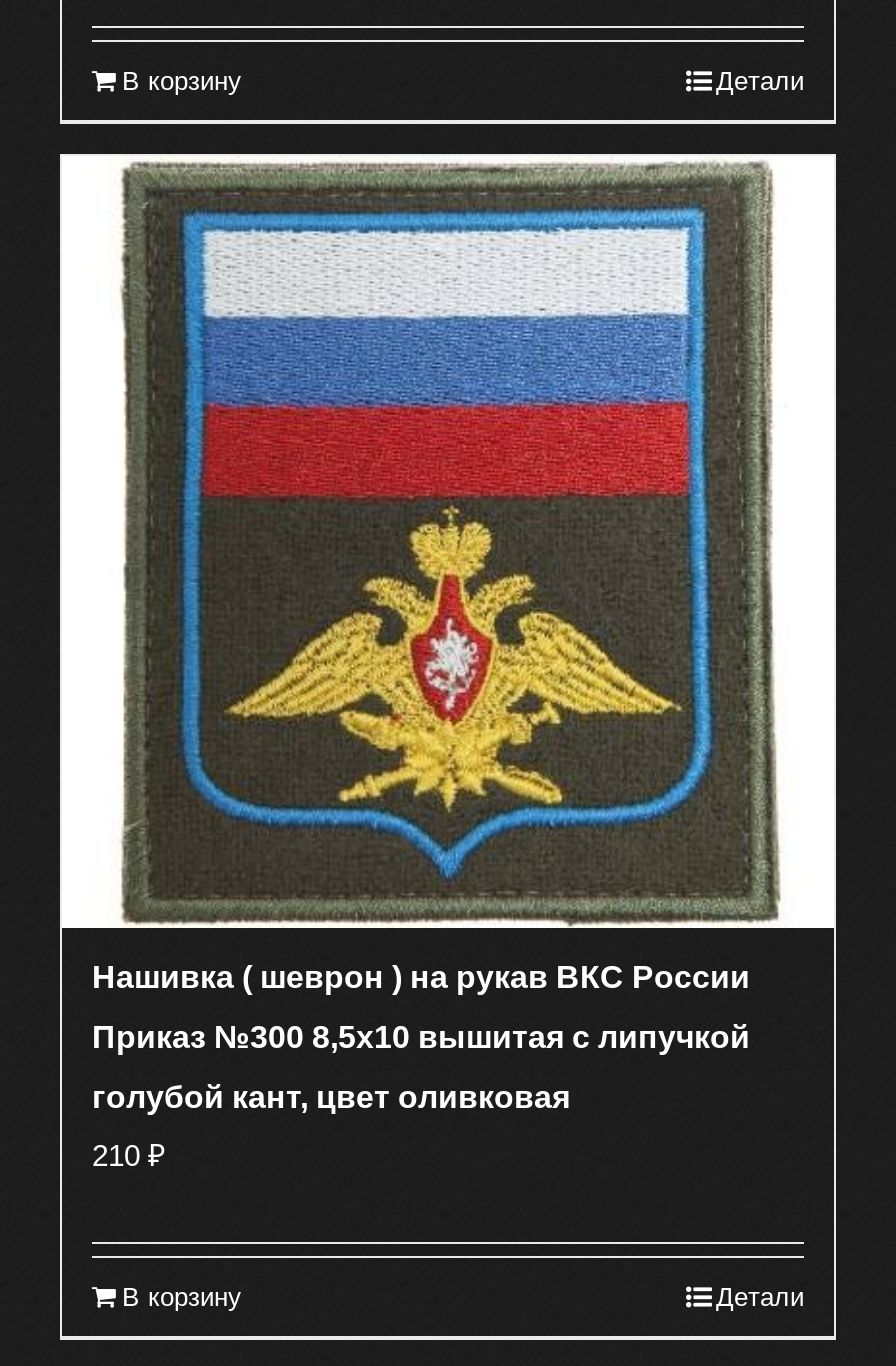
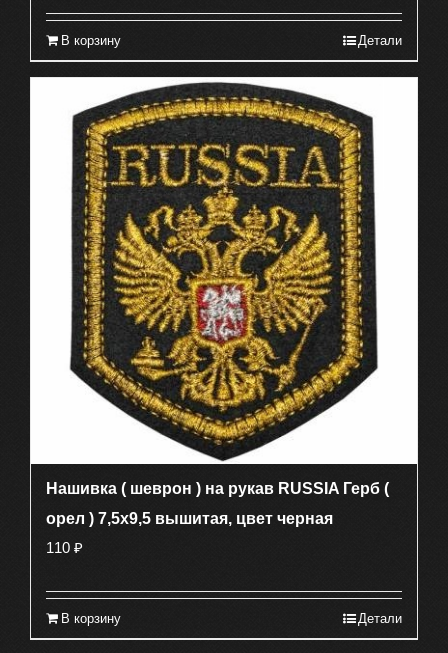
[92,160,782,1173] [image] | Нашивка ( шеврон ) на рукав ВКС России | Приказ №300 8,5х10 вышитая с липучкой | голубой кант, цвет оливковая | 210 ₽ -> [46,81,390,556] [image] | Нашивка ( шеврон ) на рукав RUSSIA Герб ( | орел ) 7,5х9,5 вышитая, цвет черная | 110 ₽

